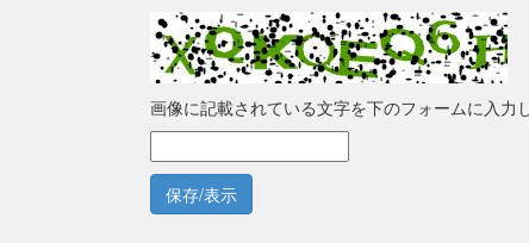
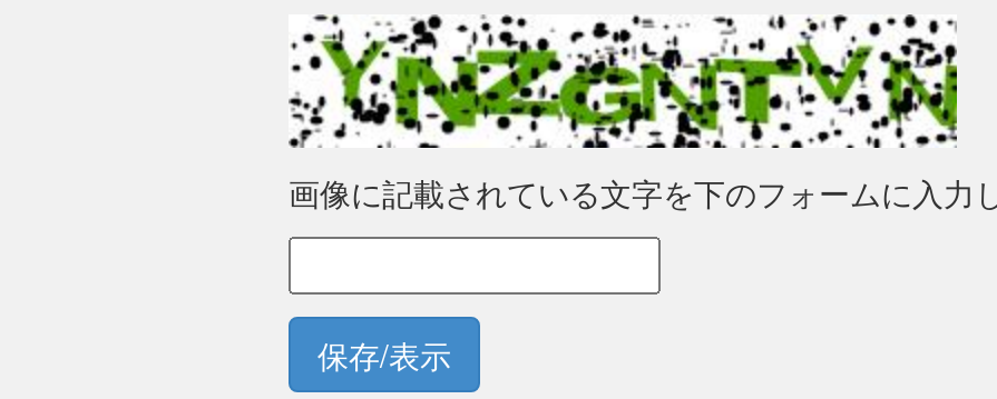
[151,11,509,85] [image] -> [289,12,959,150] [image]

